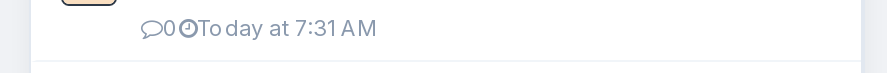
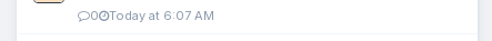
[163,14,377,42] 0 Today at 7:31 AM -> [90,8,214,23] 0 Today at 6:07 AM

